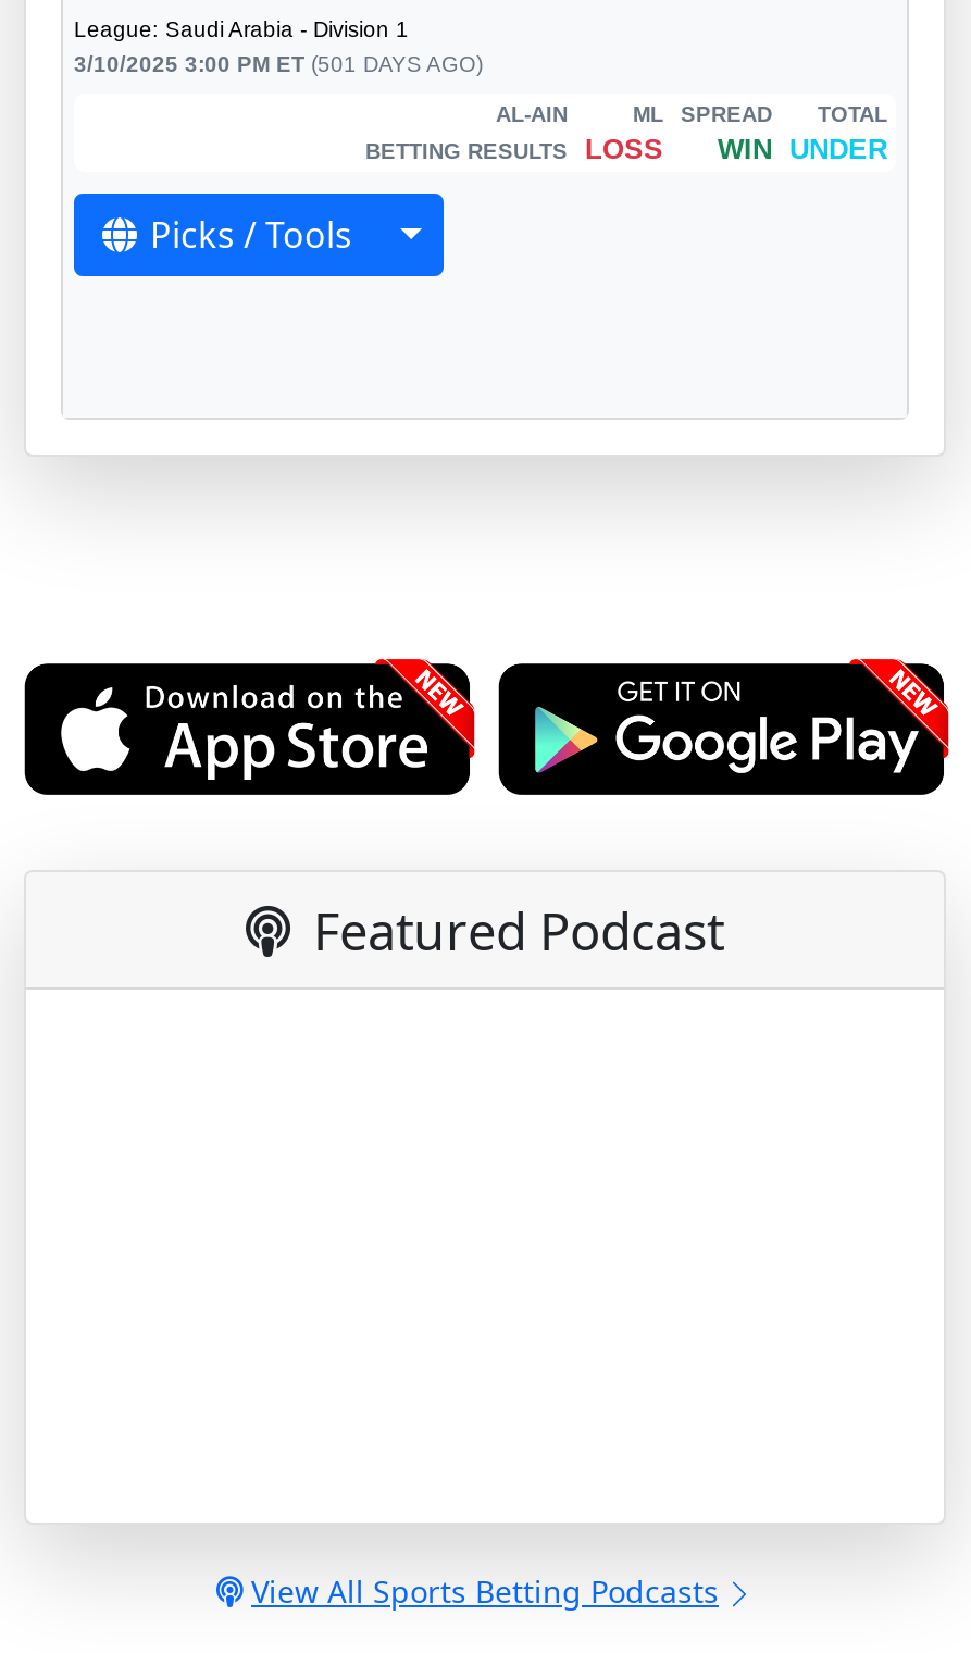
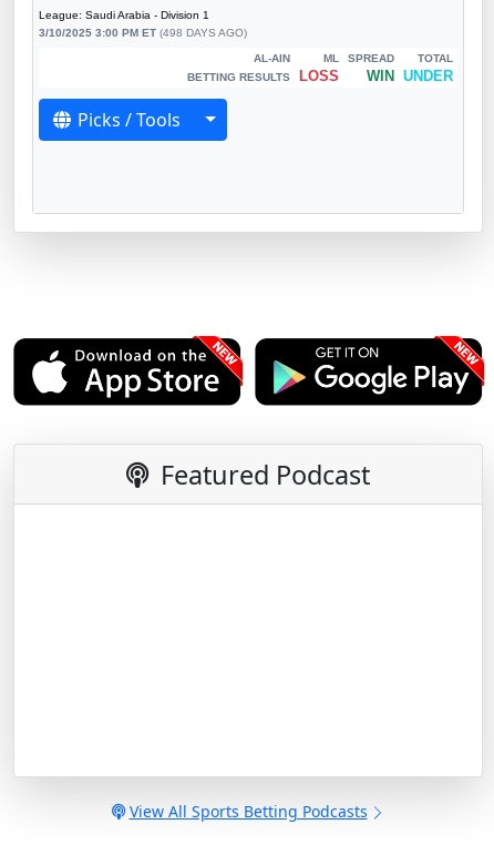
[74,52,483,76] 3/10/2025 3:00 PM ET (501 DAYS AGO) -> [39,27,247,39] 3/10/2025 3:00 PM ET (498 DAYS AGO)

